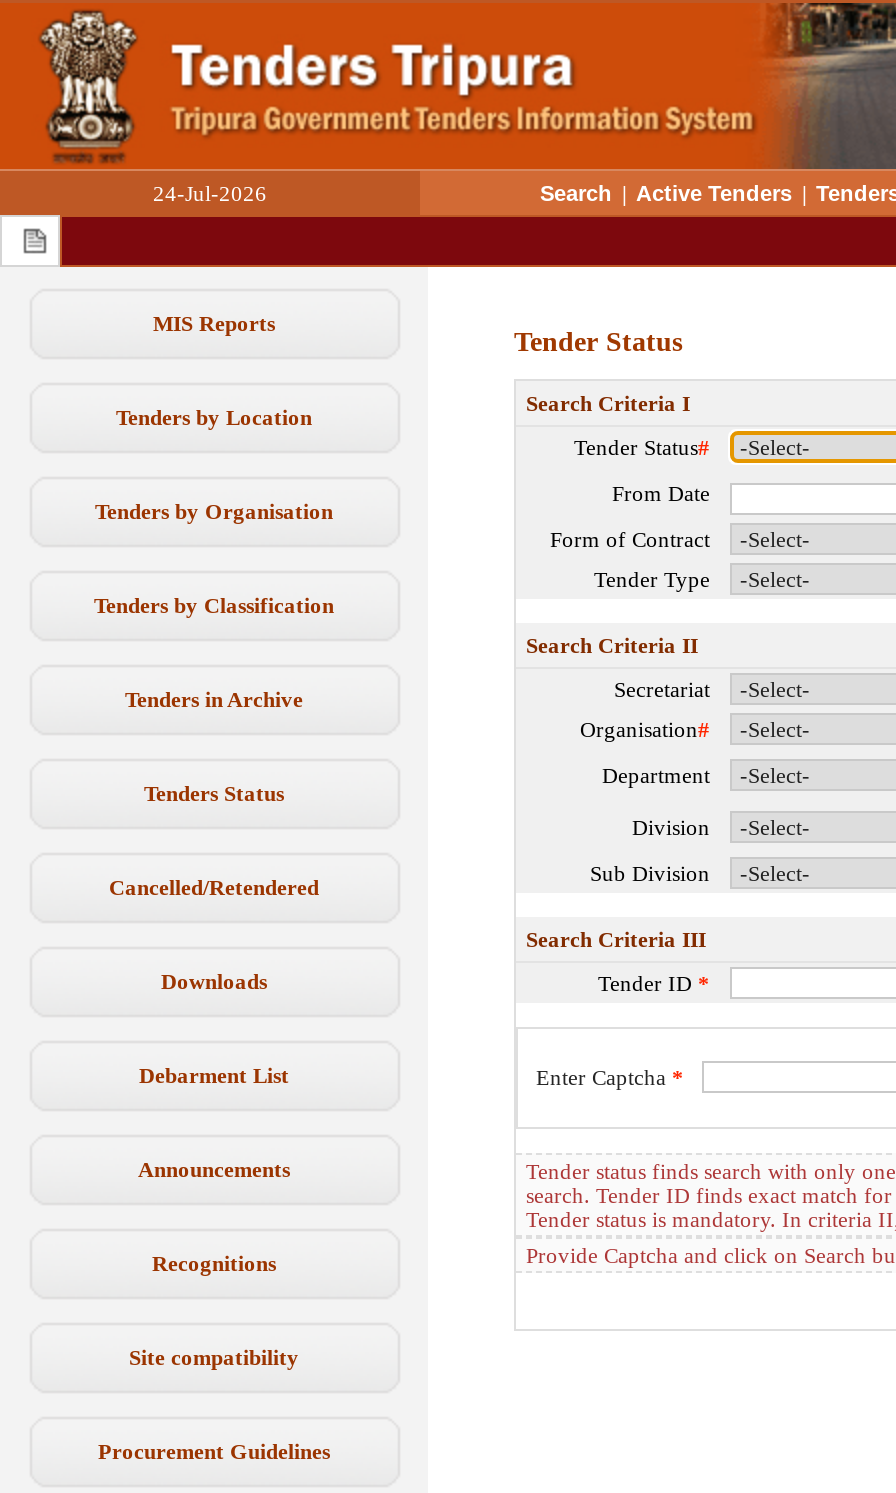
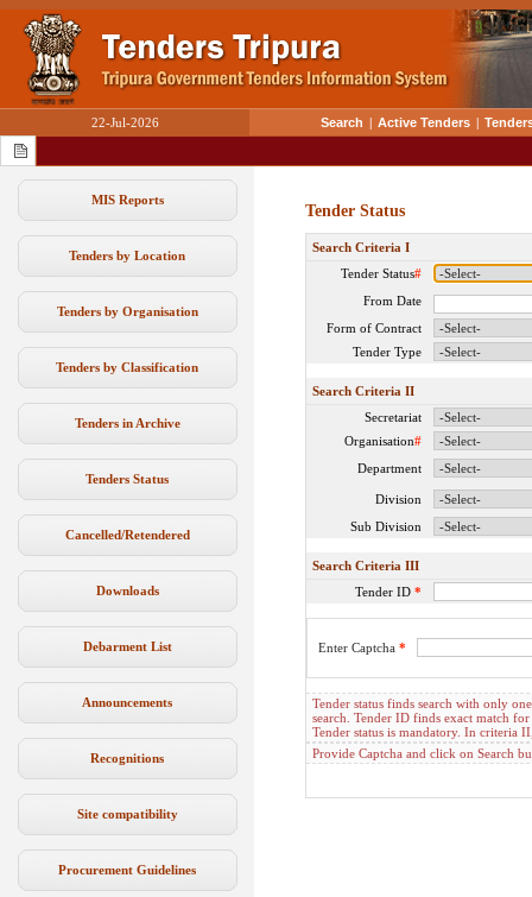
[153,181,267,205] 24-Jul-2026 -> [91,115,159,130] 22-Jul-2026

